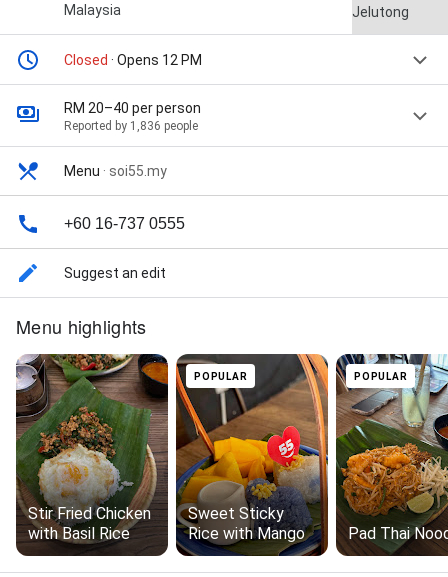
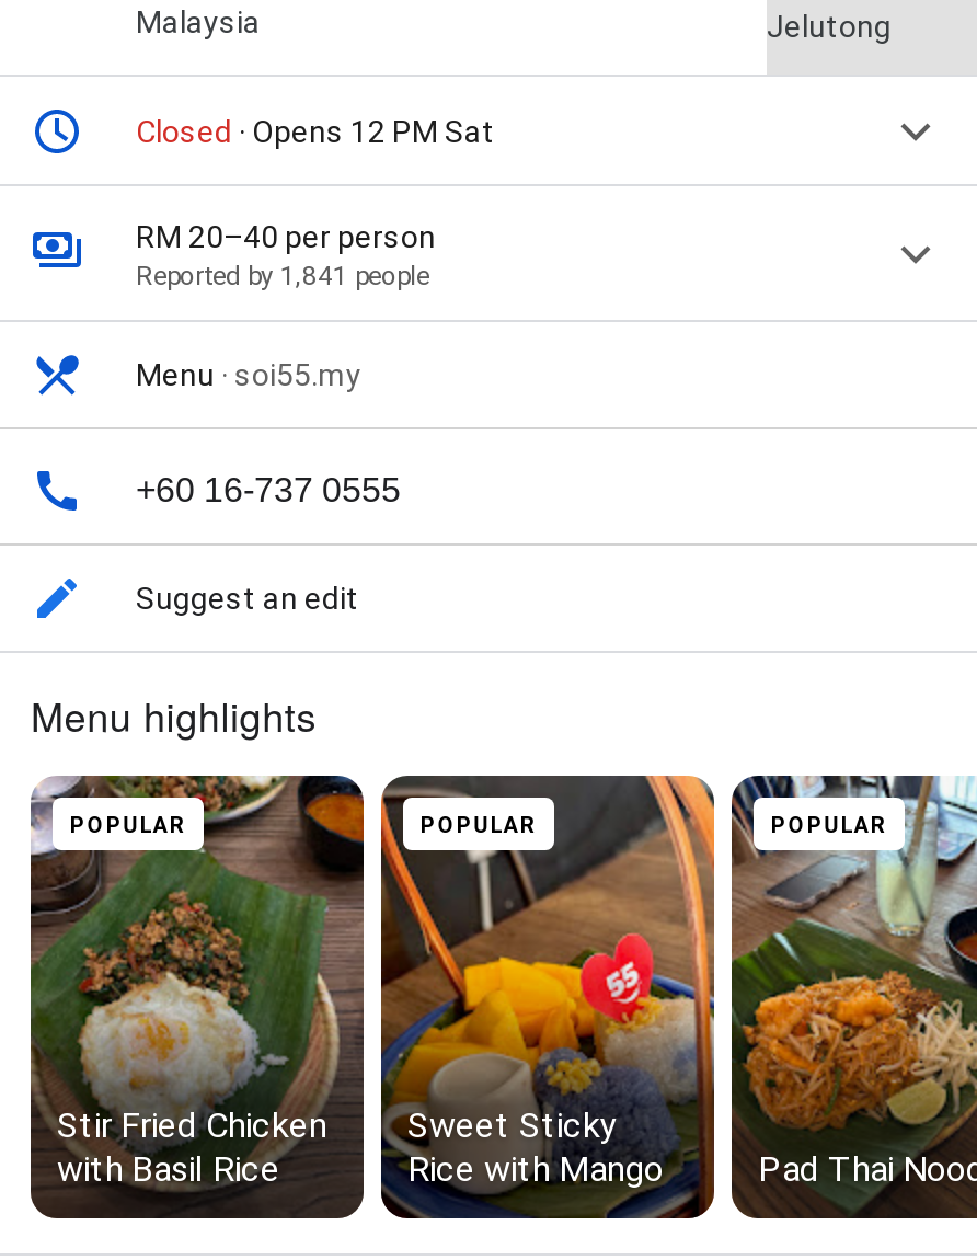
[64,52,202,68] Closed · Opens 12 PM -> [136,114,495,149] Closed · Opens 12 PM Sat
[64,119,198,133] Reported by 1,836 people -> [136,261,429,292] Reported by 1,841 people
none -> [70,813,187,838] POPULAR

